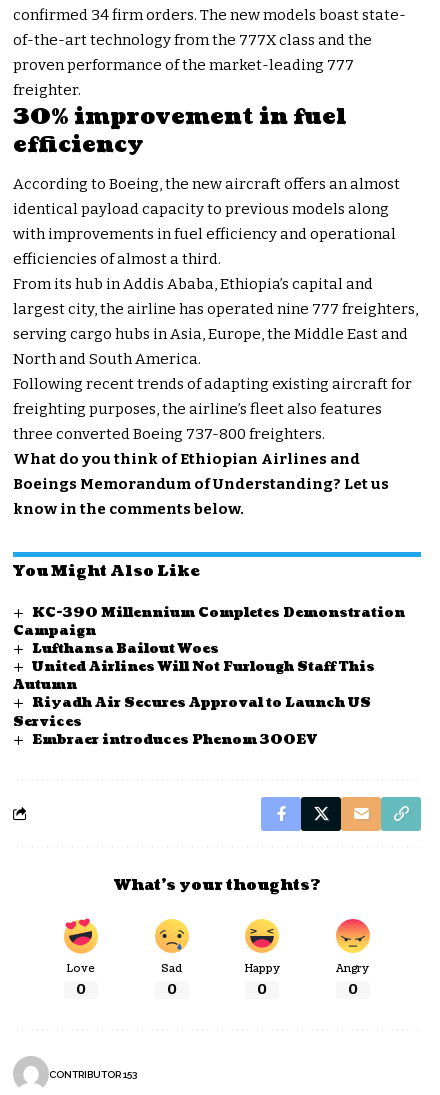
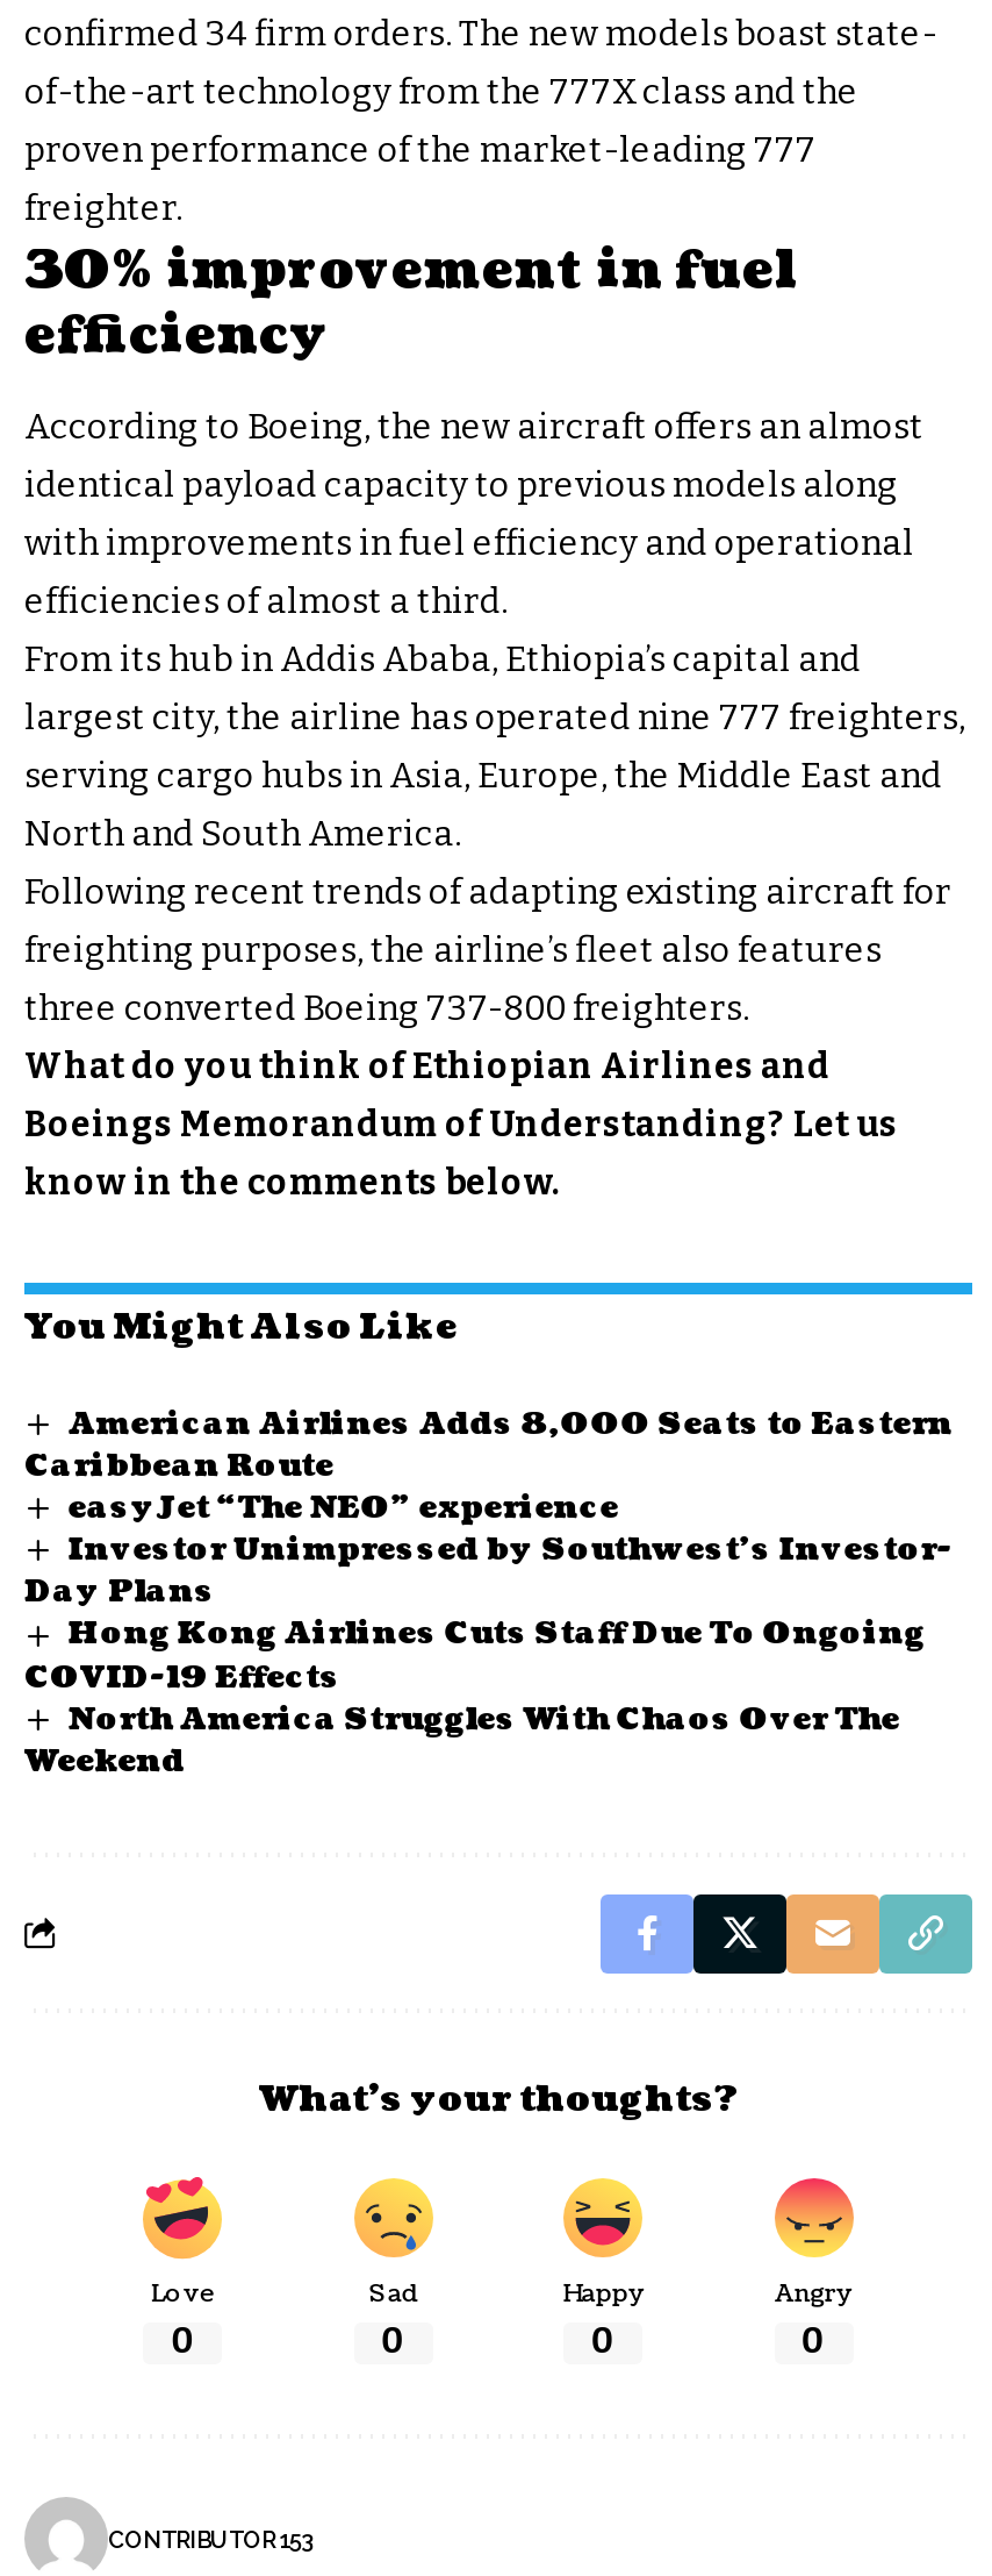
[13,604,405,748] KC-390 Millennium Completes Demonstration | Campaign | Lufthansa Bailout Woes | United Airlines Will Not Furlough Staff This | Autumn | Riyadh Air Secures Approval to Launch US | Services | Embraer introduces Phenom 300EV -> [24,1404,953,1782] American Airlines Adds 8,000 Seats to Eastern | Caribbean Route | easyJet “The NEO” experience | Investor Unimpressed by Southwest’s Investor- | Day Plans | Hong Kong Airlines Cuts Staff Due To Ongoing | COVID-19 Effects | North America Struggles With Chaos Over The | Weekend

